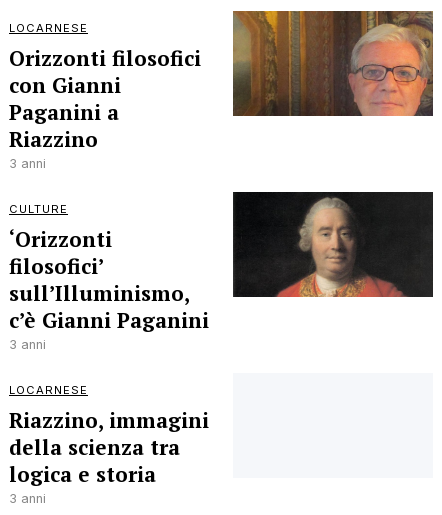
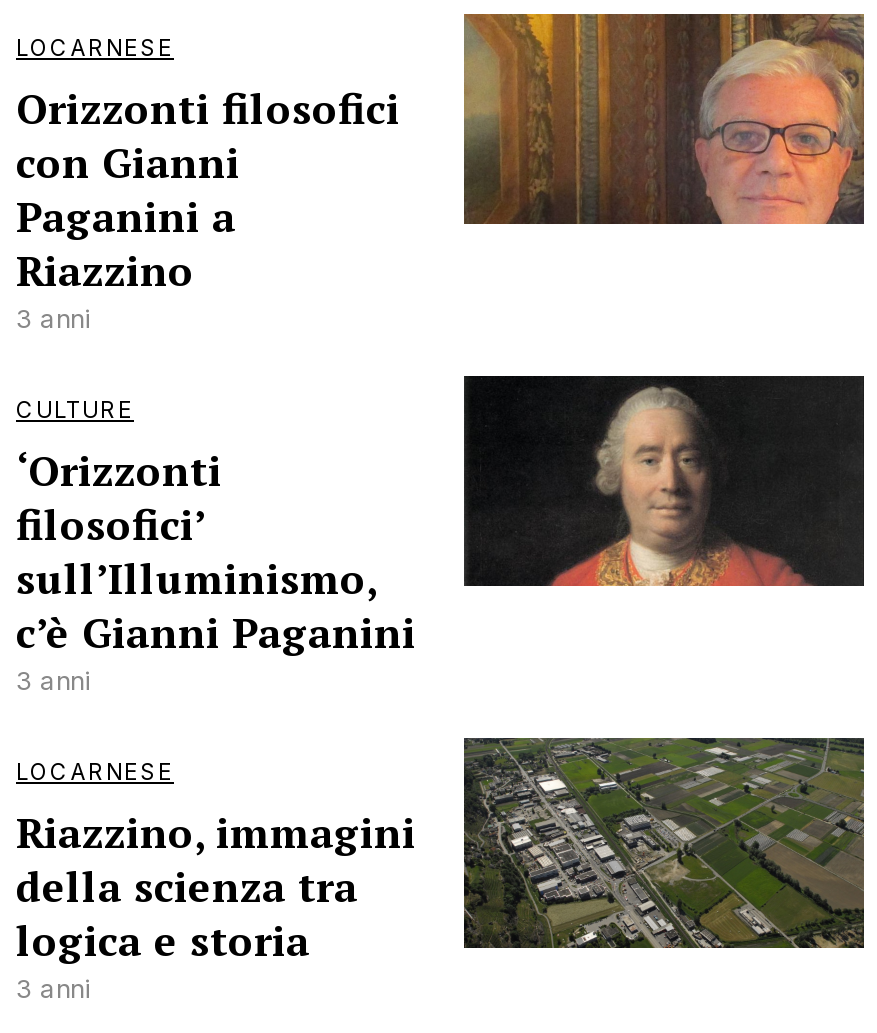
none -> [462,736,866,950] [image]

